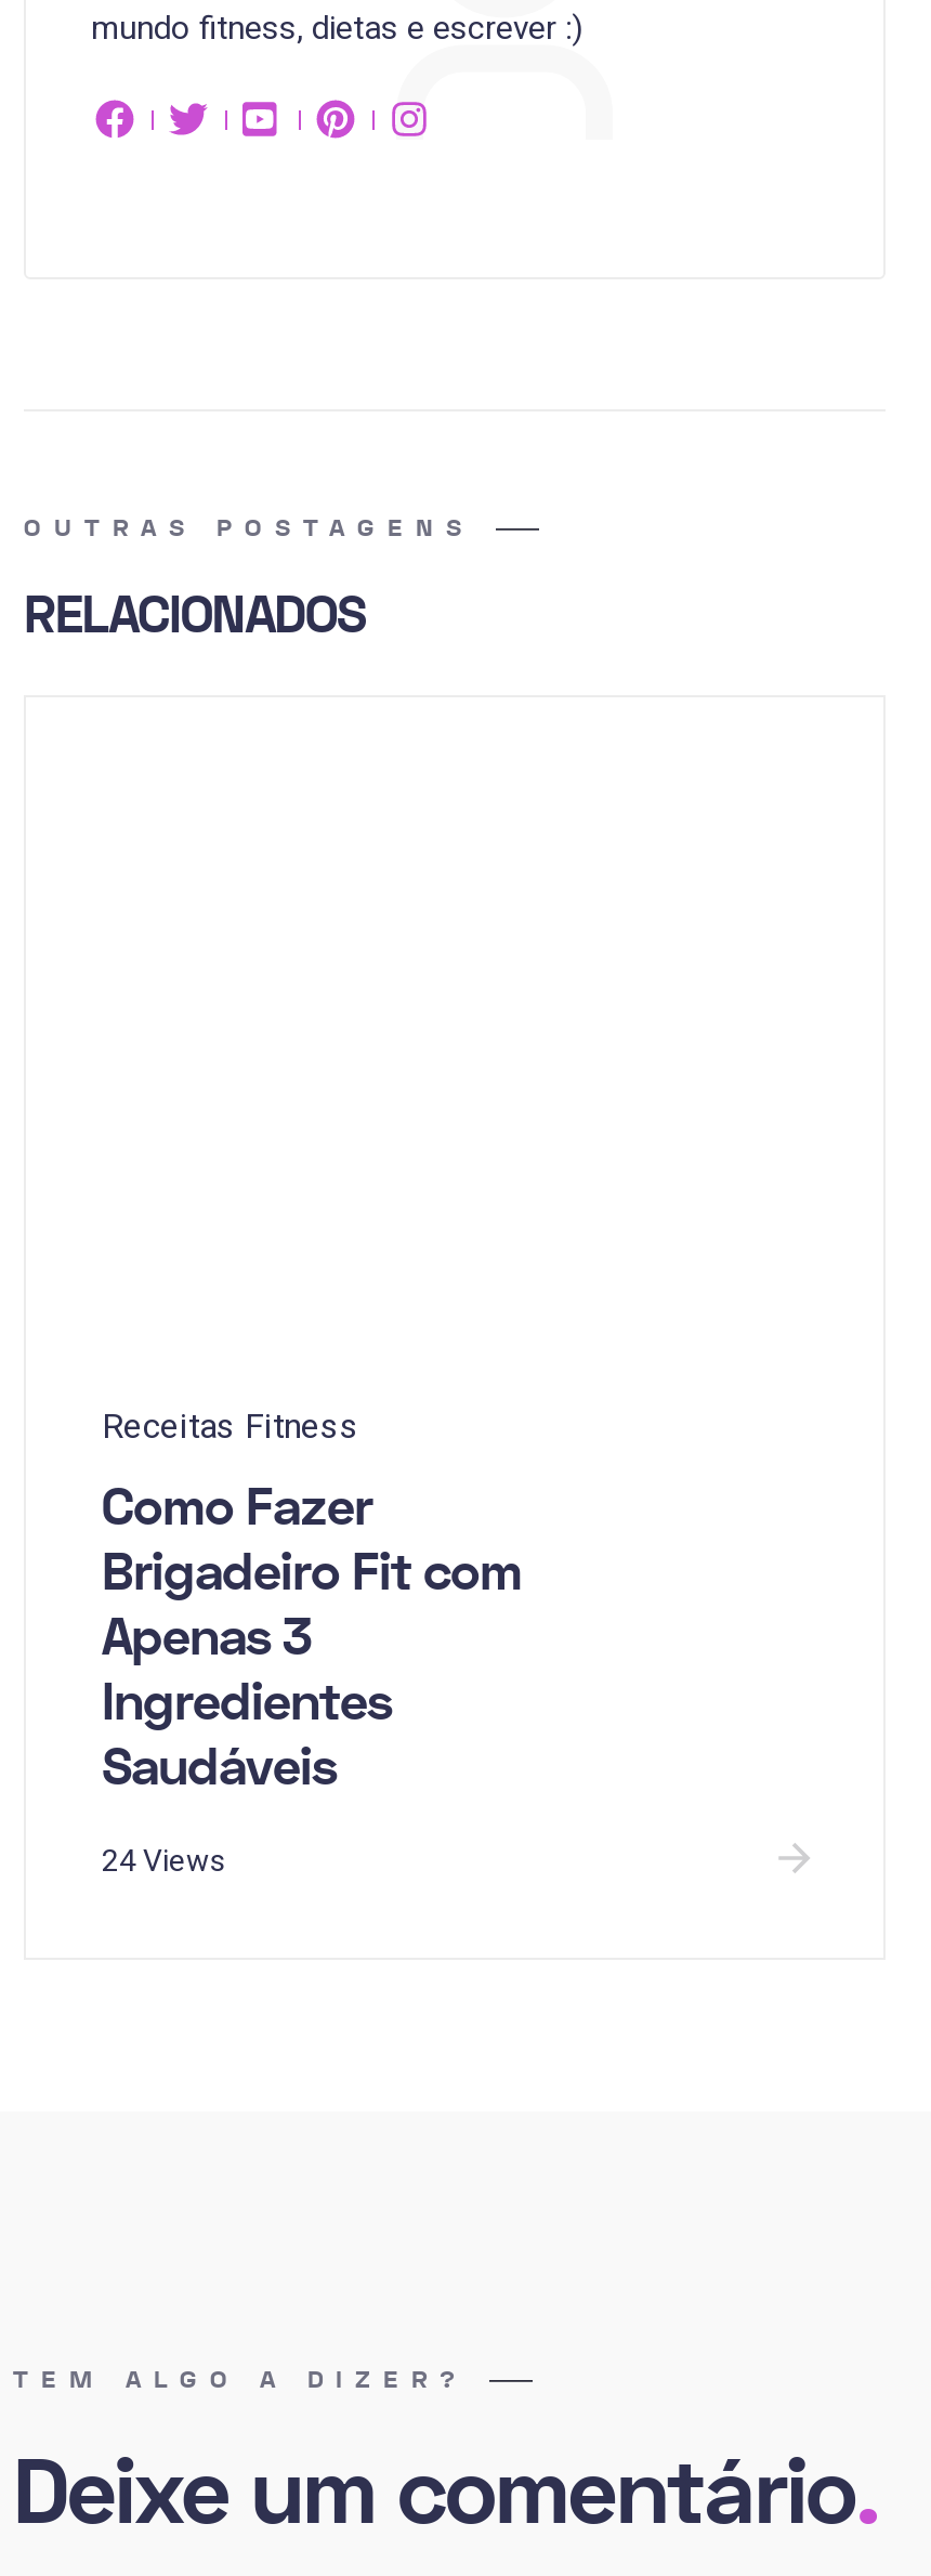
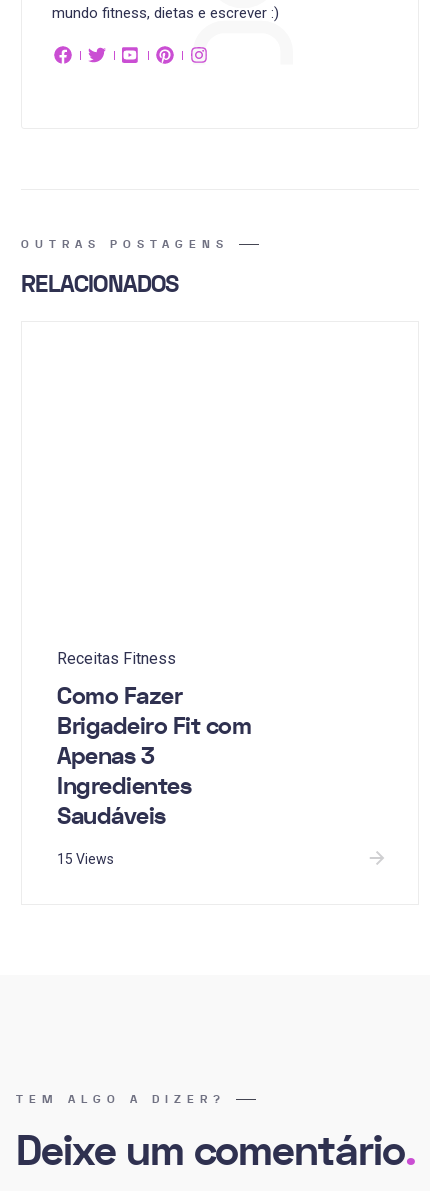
[102,1842,225,1877] 24 Views -> [57,850,114,866] 15 Views

